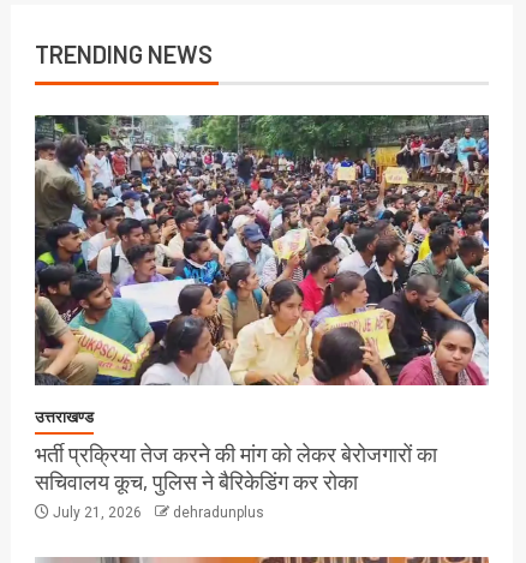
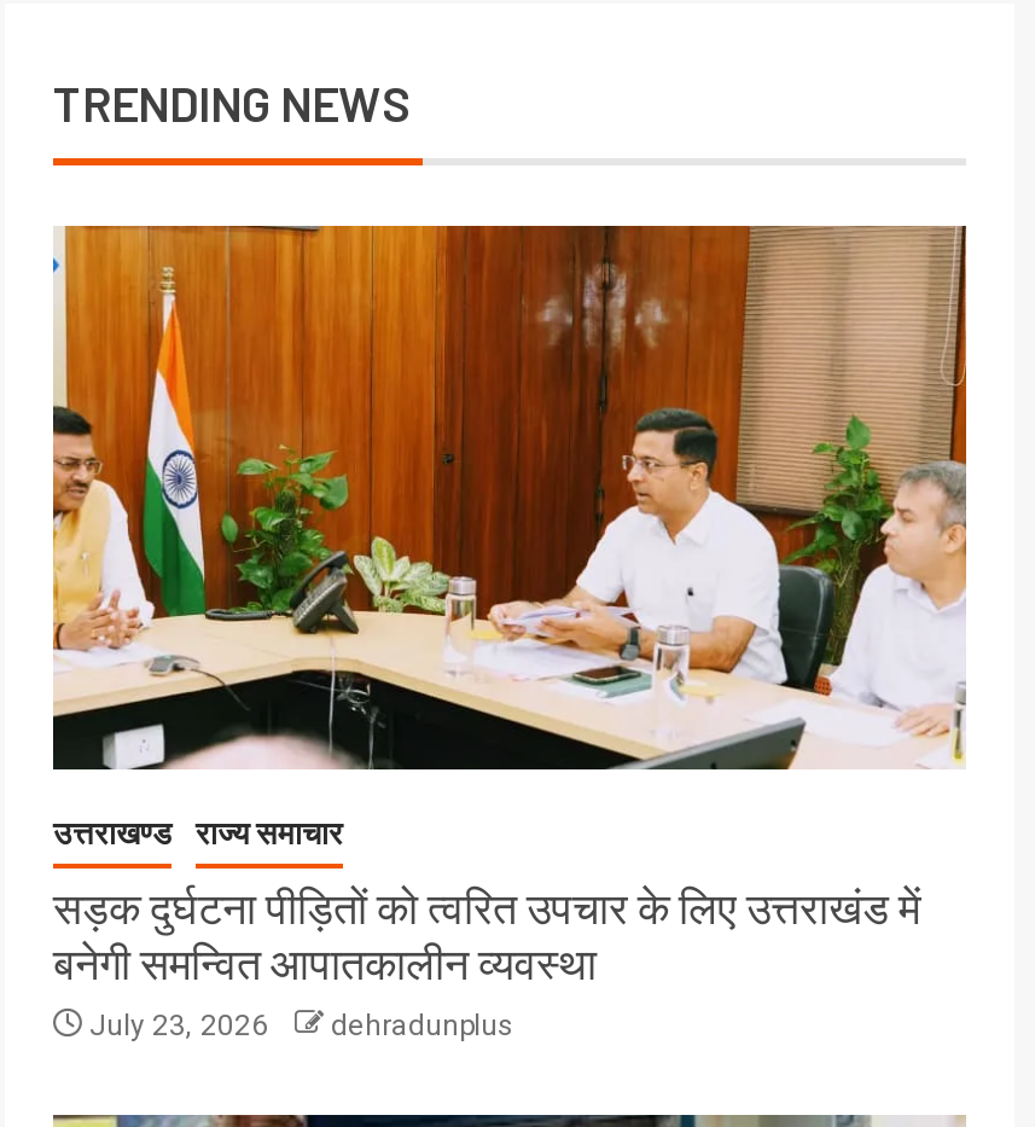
[34,114,490,387] [image] -> [51,223,969,772] [image]
[35,441,437,521] भर्ती प्रक्रिया तेज करने की मांग को लेकर बेरोजगारों का | सचिवालय कूच, पुलिस ने बैरिकेडिंग कर रोका | July 21, 2026 -> [53,816,920,1043] राज्य समाचार | सड़क दुर्घटना पीड़ितों को त्वरित उपचार के लिए उत्तराखंड में | बनेगी समन्वित आपातकालीन व्यवस्था | July 23, 2026

